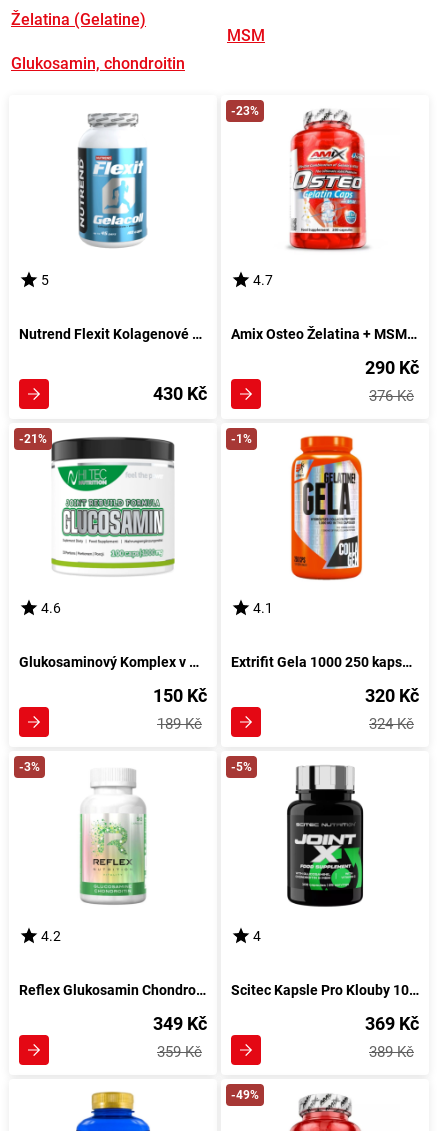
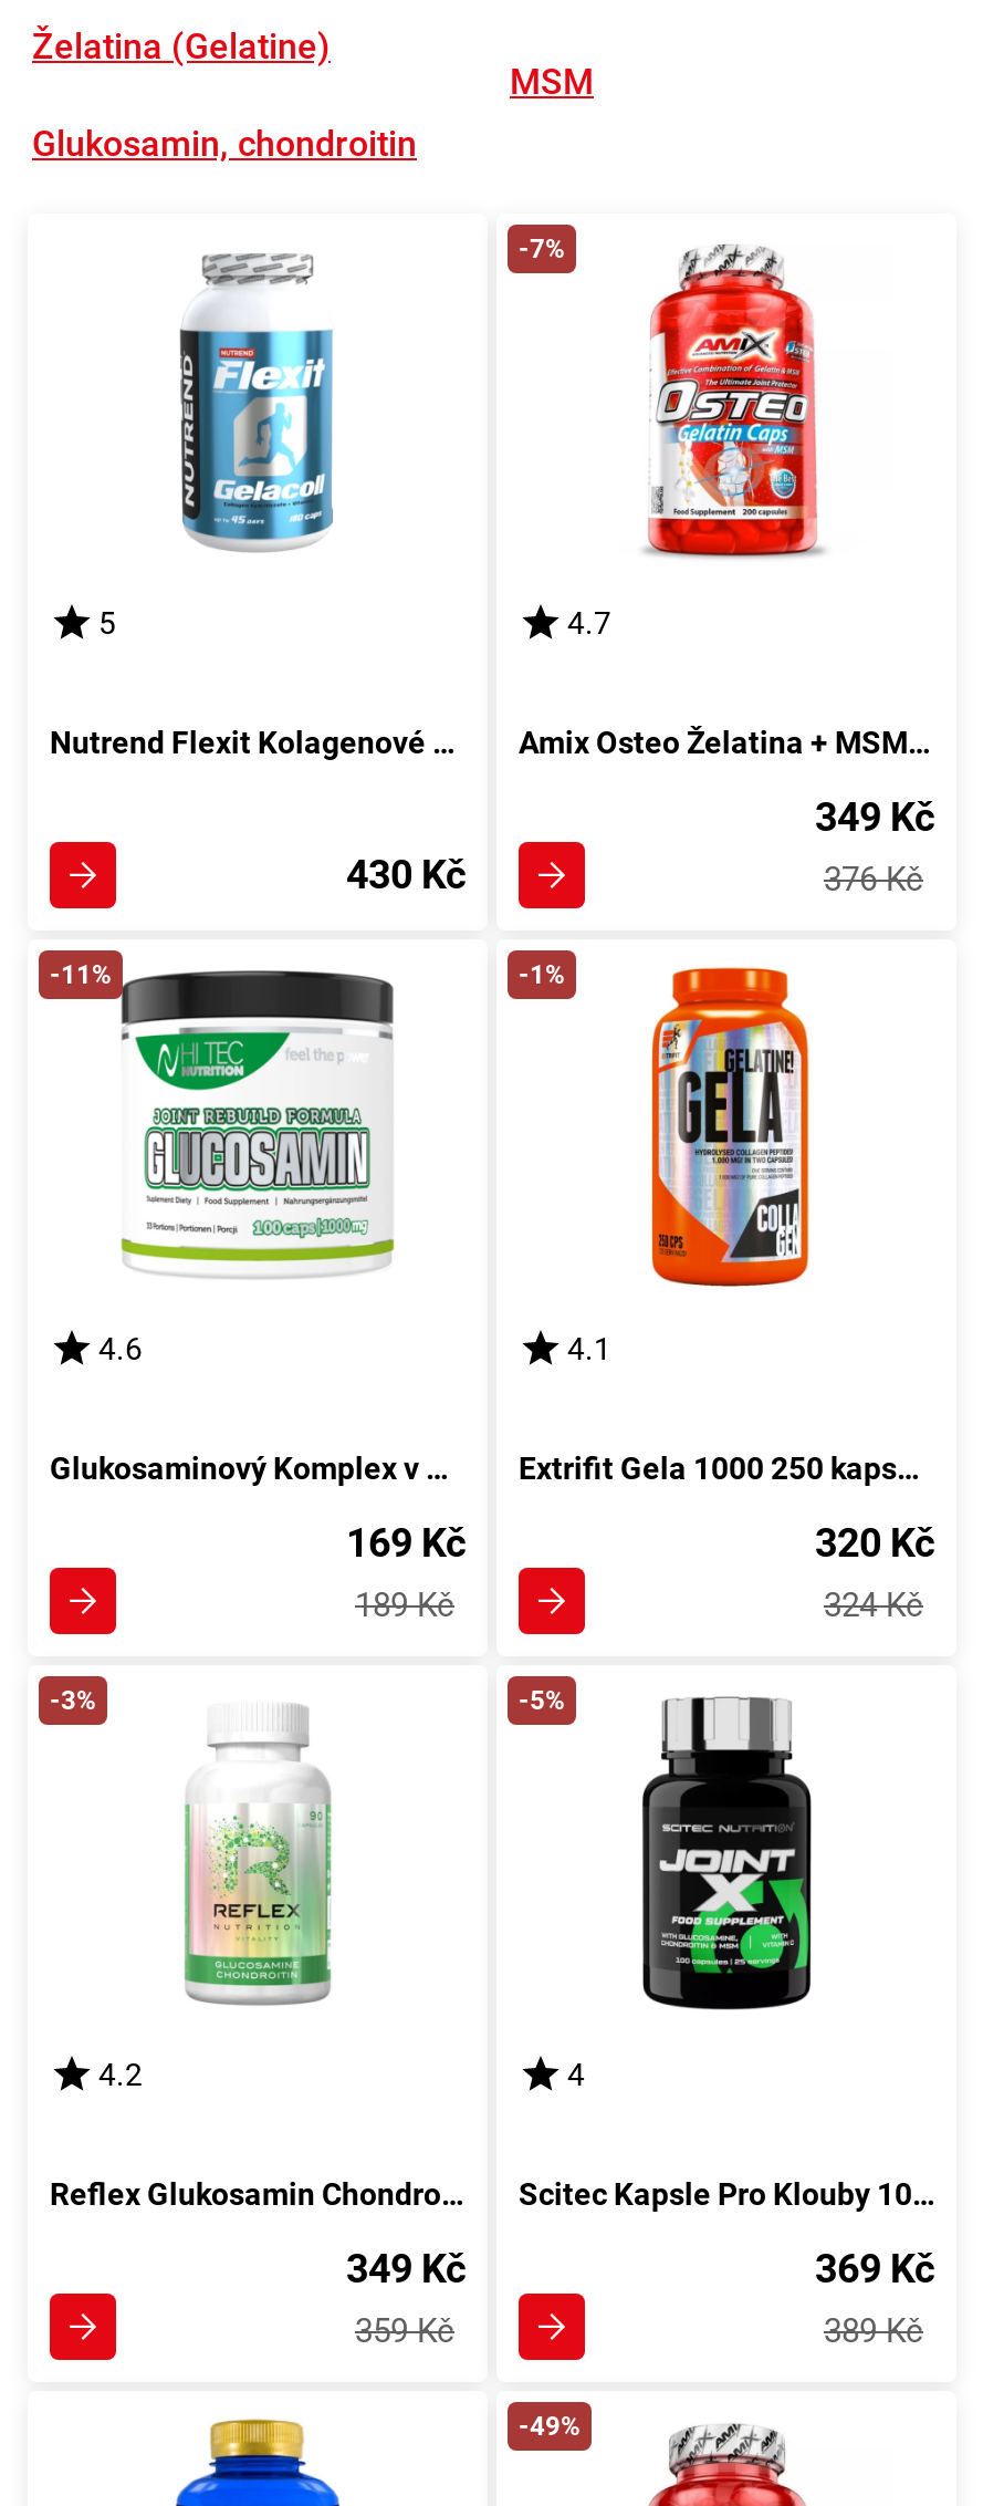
[231,104,259,118] -23% -> [519,234,565,265] -7%
[365,357,419,378] 290 Kč -> [815,794,934,840] 349 Kč
[19,432,47,446] -21% -> [50,960,112,991] -11%
[153,685,207,706] 150 Kč -> [346,1520,466,1566] 169 Kč

